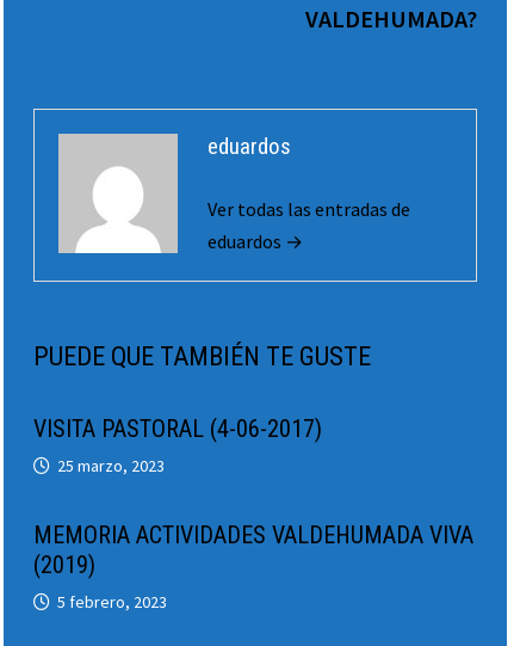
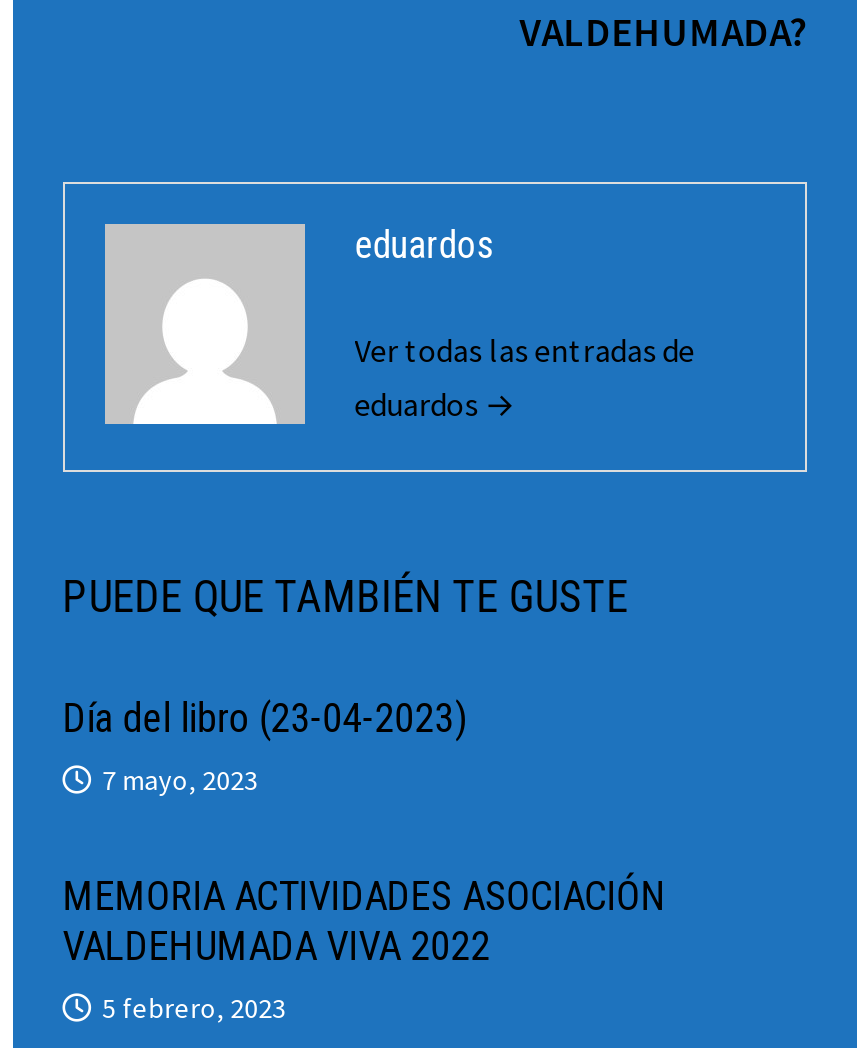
[33,414,322,476] VISITA PASTORAL (4-06-2017) | 25 marzo, 2023 -> [63,694,467,798] Día del libro (23-04-2023) | 7 mayo, 2023
[33,520,473,579] MEMORIA ACTIVIDADES VALDEHUMADA VIVA | (2019) -> [63,872,667,970] MEMORIA ACTIVIDADES ASOCIACIÓN | VALDEHUMADA VIVA 2022

